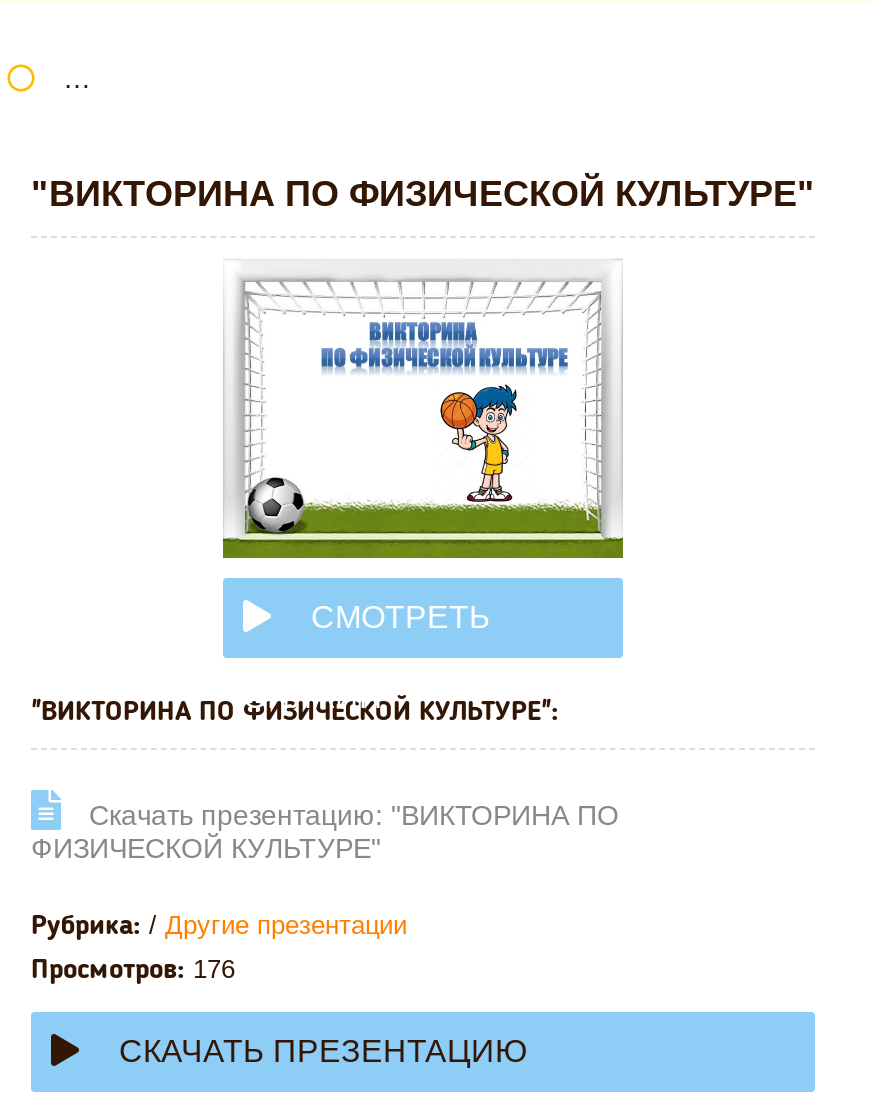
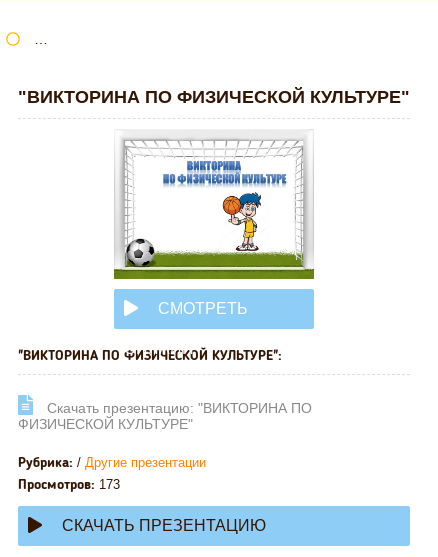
[31,953,235,983] Просмотров: 176 -> [18,476,120,491] Просмотров: 173

